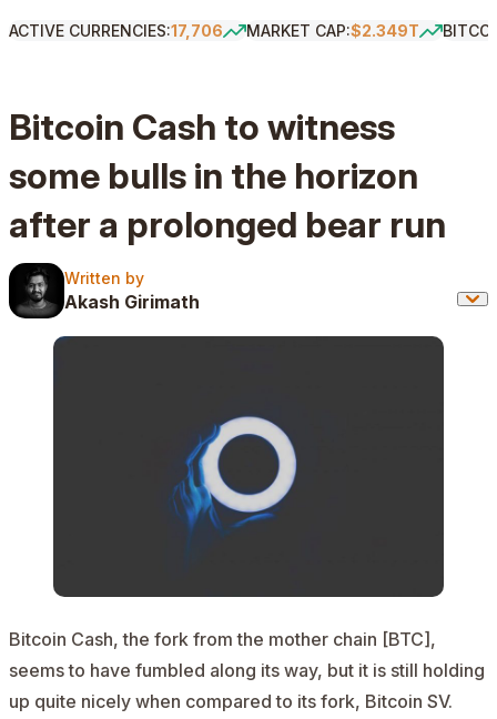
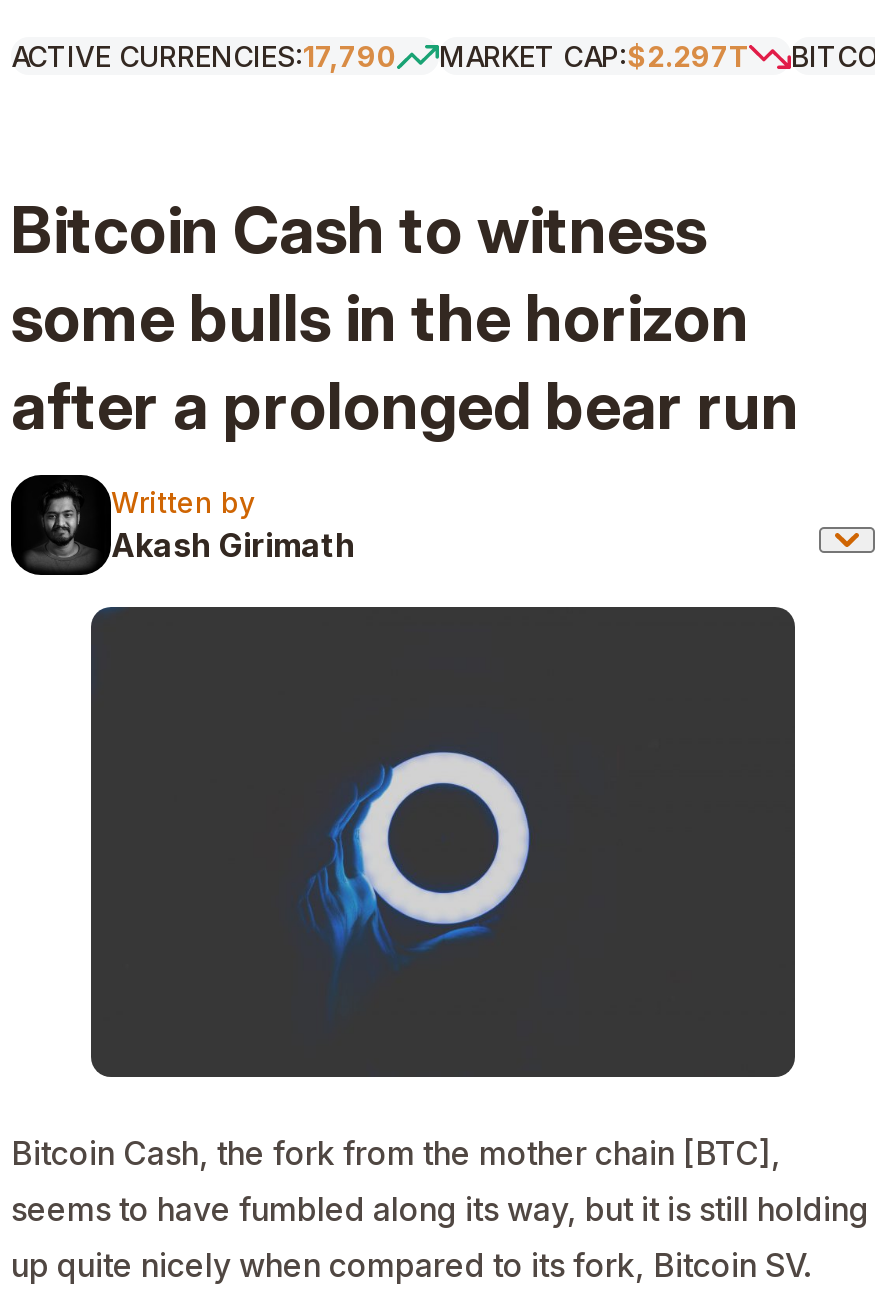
[9,21,223,40] ACTIVE CURRENCIES:17,706 -> [11,39,397,73] ACTIVE CURRENCIES:17,790
[246,21,419,40] MARKET CAP:$2.349T -> [439,39,749,73] MARKET CAP:$2.297T

